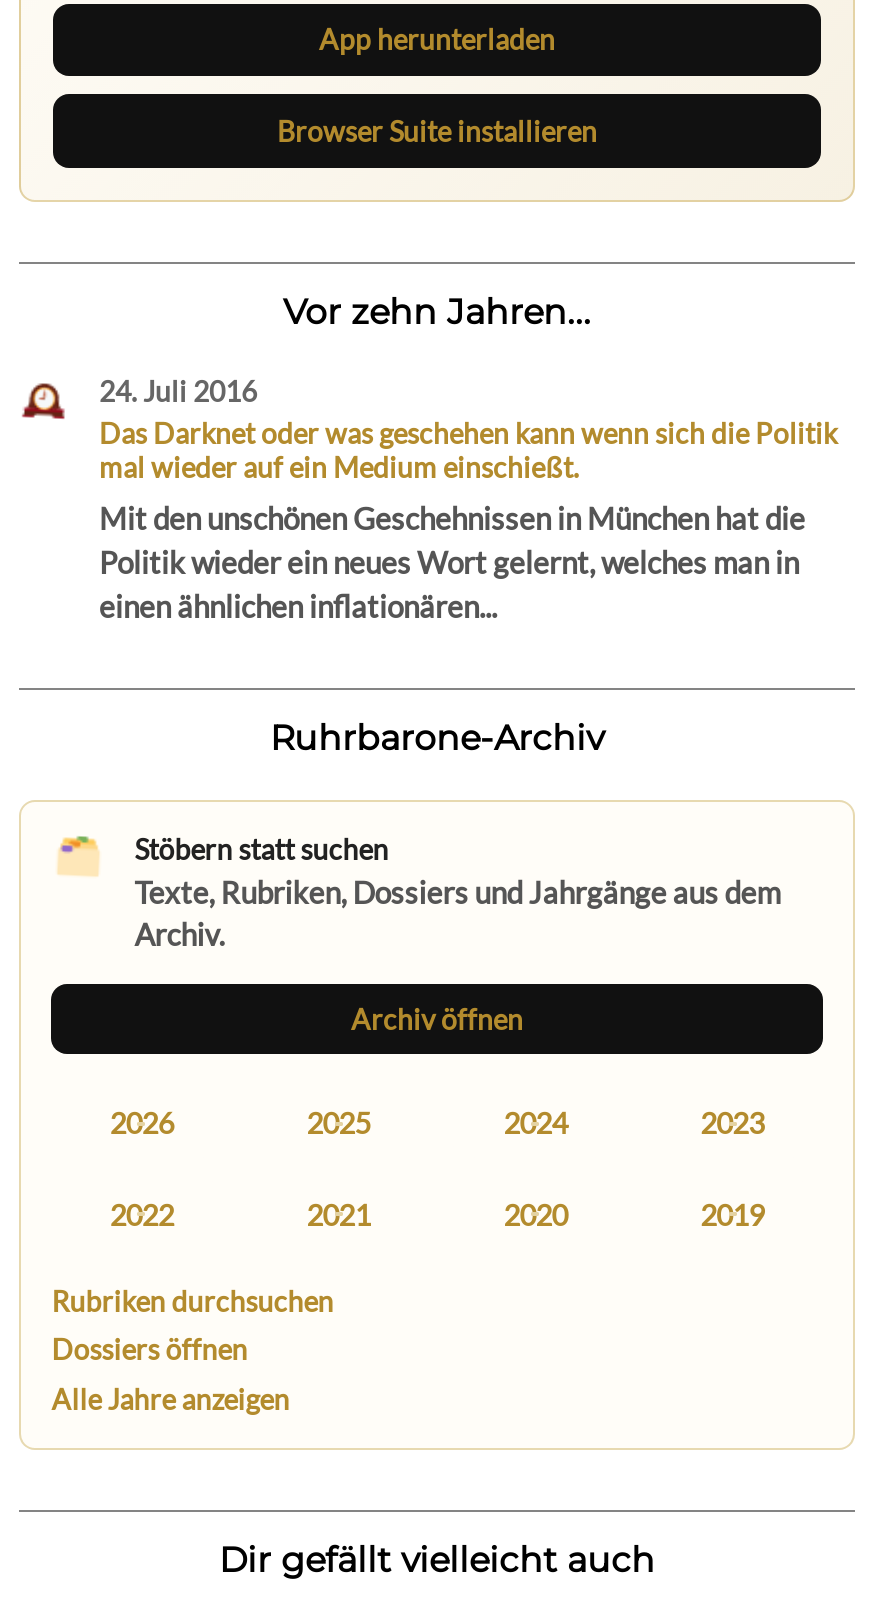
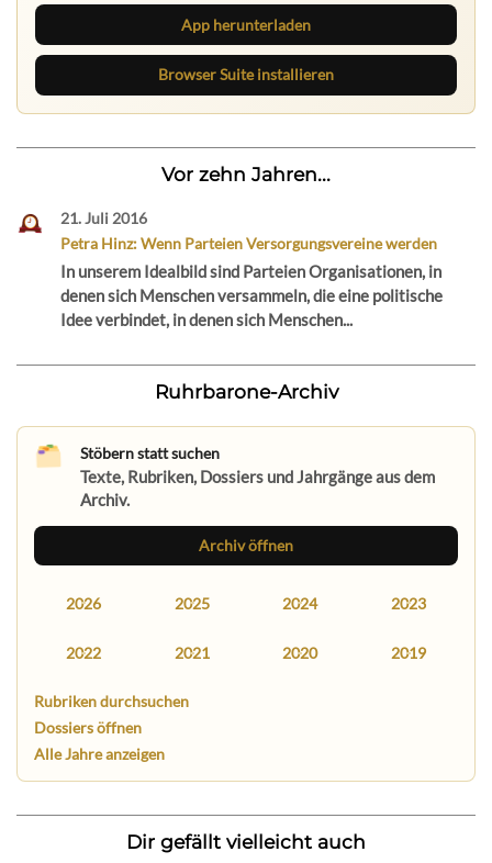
[99,374,837,624] 24. Juli 2016 | Das Darknet oder was geschehen kann wenn sich die Politik | mal wieder auf ein Medium einschießt. | Mit den unschönen Geschehnissen in München hat die | Politik wieder ein neues Wort gelernt, welches man in | einen ähnlichen inflationären... -> [60,208,443,329] 21. Juli 2016 | Petra Hinz: Wenn Parteien Versorgungsvereine werden | In unserem Idealbild sind Parteien Organisationen, in | denen sich Menschen versammeln, die eine politische | Idee verbindet, in denen sich Menschen...

